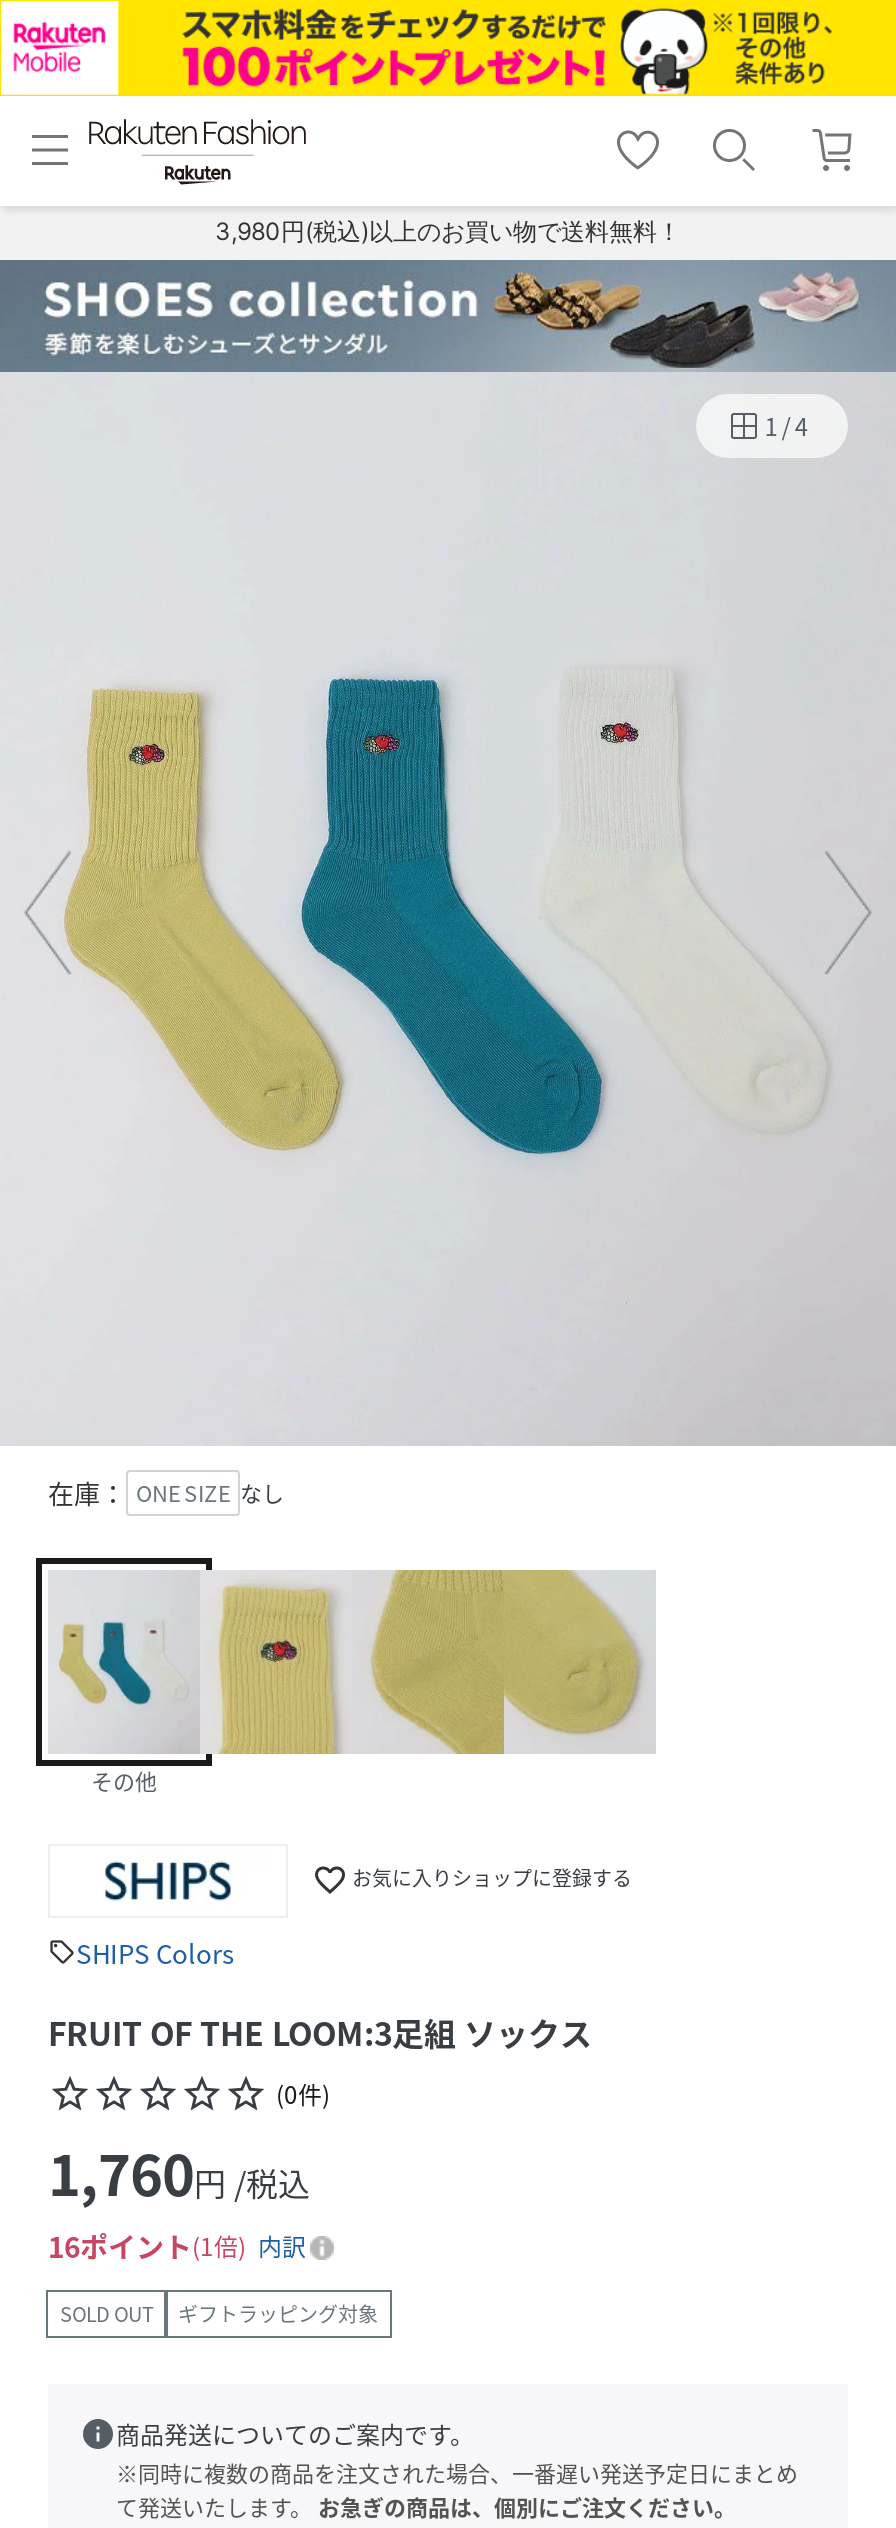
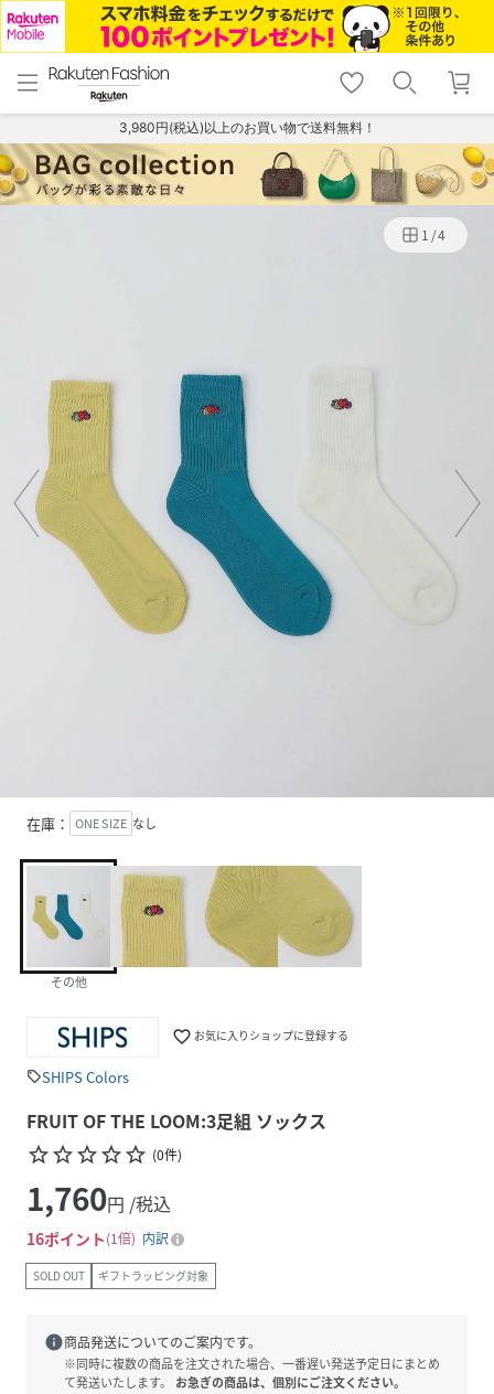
[6,258,890,374] [image] -> [3,143,491,205] [image]

